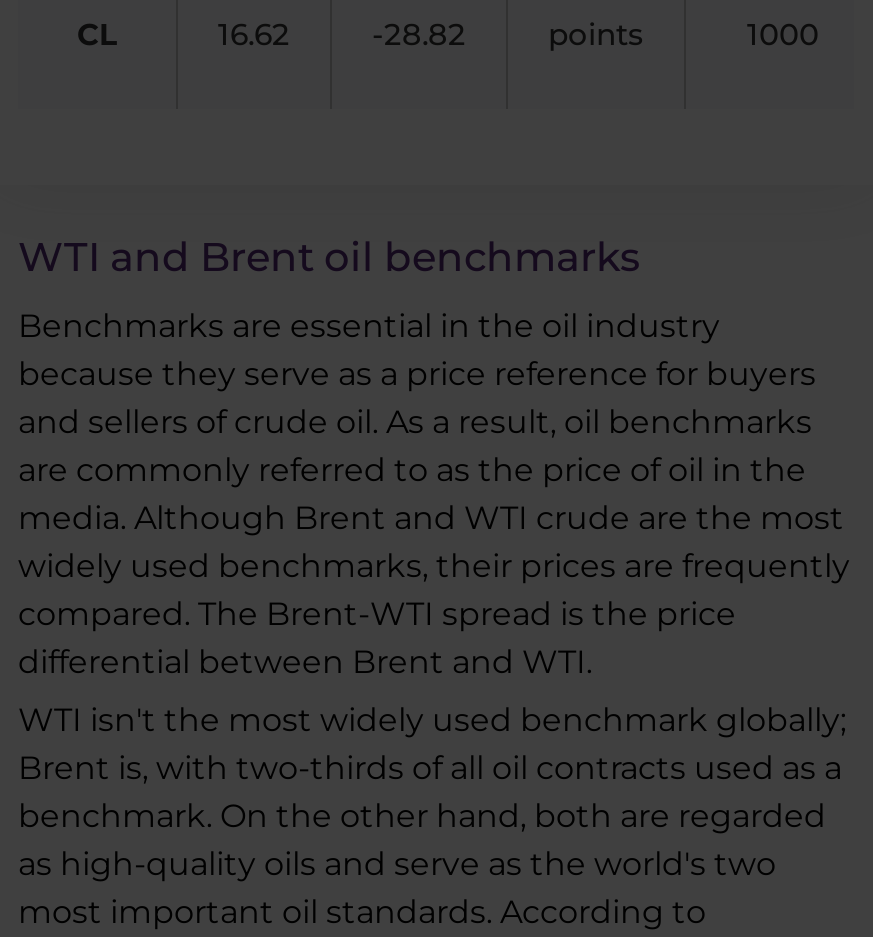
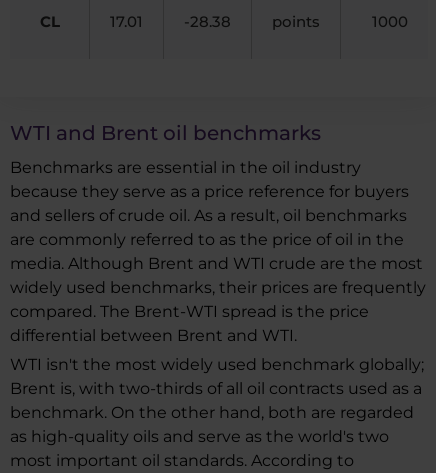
[218,15,290,53] 16.62 -> [110,12,143,31] 17.01
[372,15,466,53] -28.82 -> [184,12,231,31] -28.38

